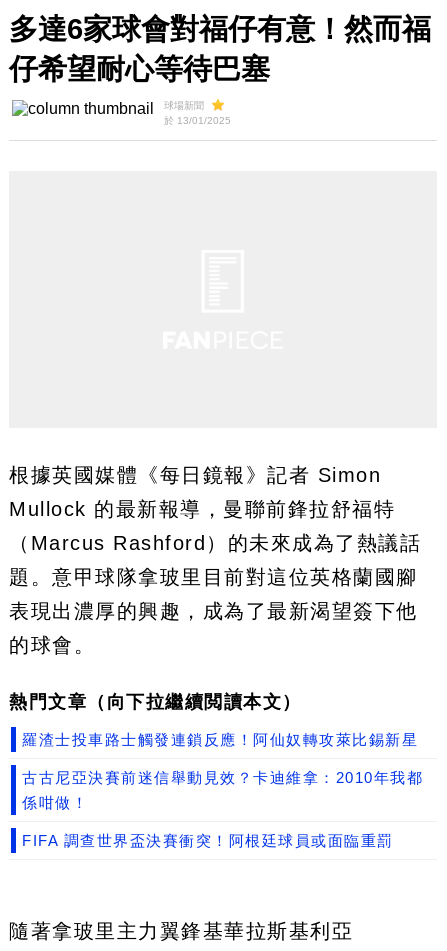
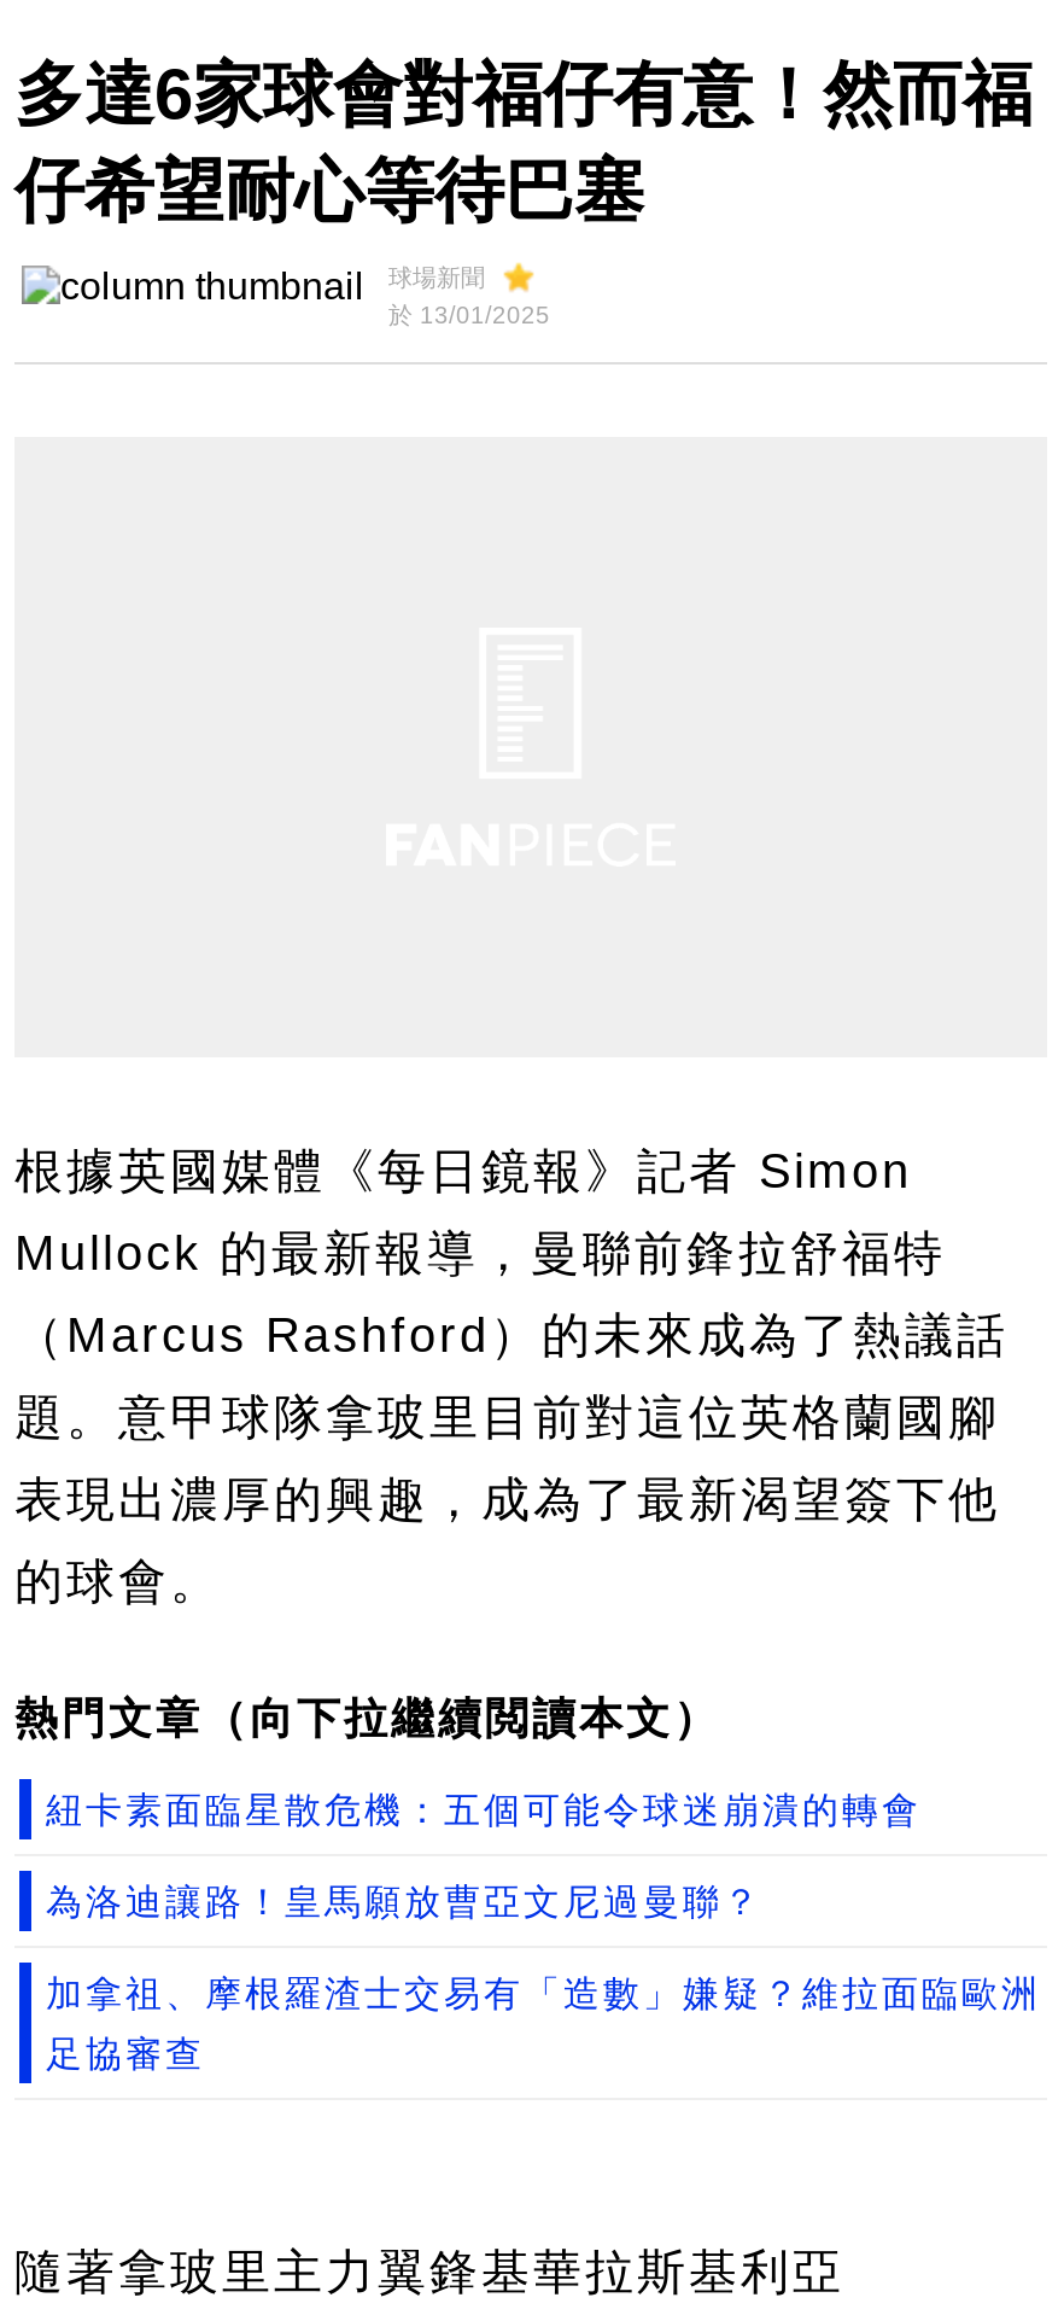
[22,731,418,748] 羅渣士投車路士觸發連鎖反應！阿仙奴轉攻萊比錫新星 -> [46,1789,922,1830] 紐卡素面臨星散危機：五個可能令球迷崩潰的轉會
[22,769,423,786] 古古尼亞決賽前迷信舉動見效？卡迪維拿：2010年我都 -> [46,1880,762,1922] 為洛迪讓路！皇馬願放曹亞文尼過曼聯？
[22,794,88,811] 係咁做！ -> [46,1972,1041,2013] 加拿祖、摩根羅渣士交易有「造數」嫌疑？維拉面臨歐洲
[22,832,393,849] FIFA 調查世界盃決賽衝突！阿根廷球員或面臨重罰 -> [46,2033,205,2074] 足協審查

